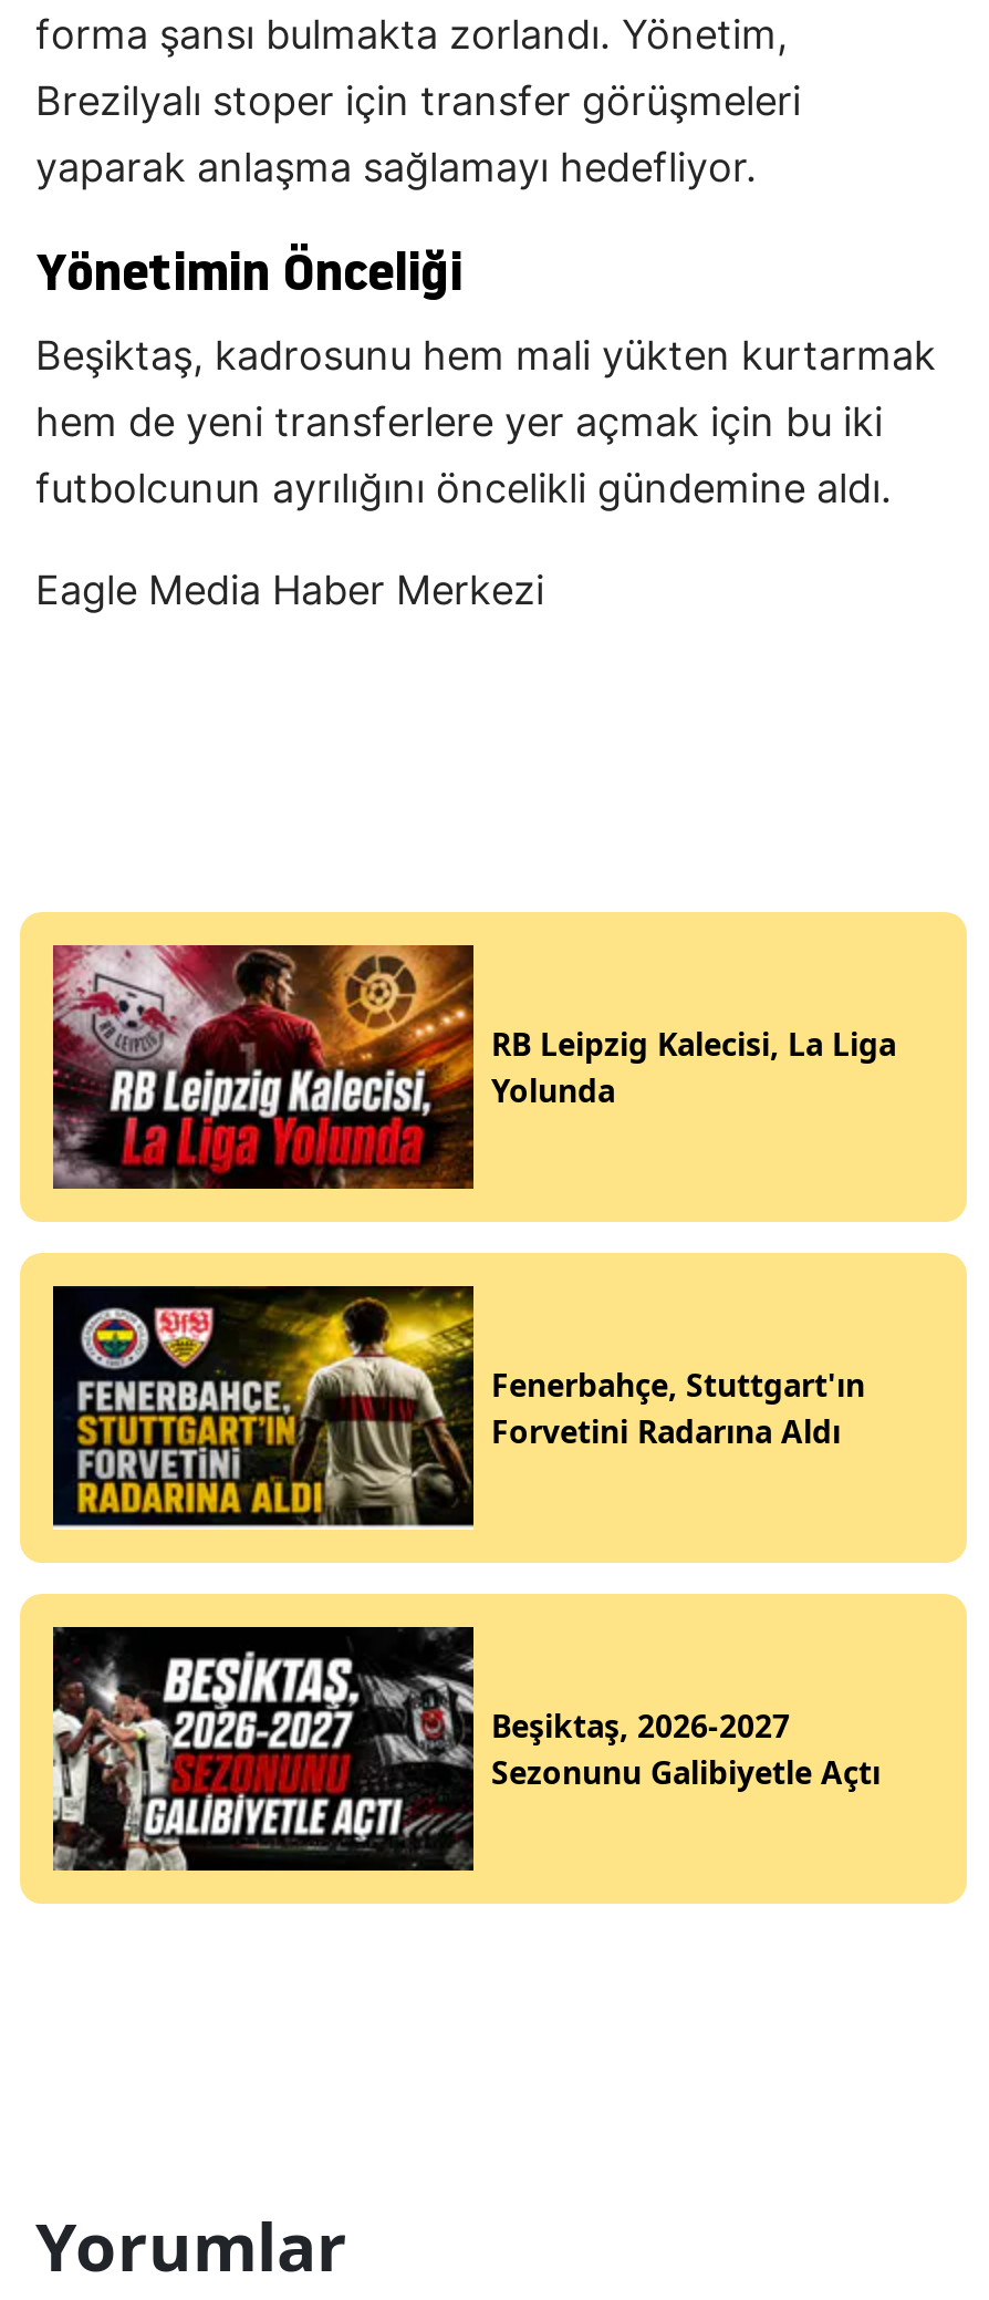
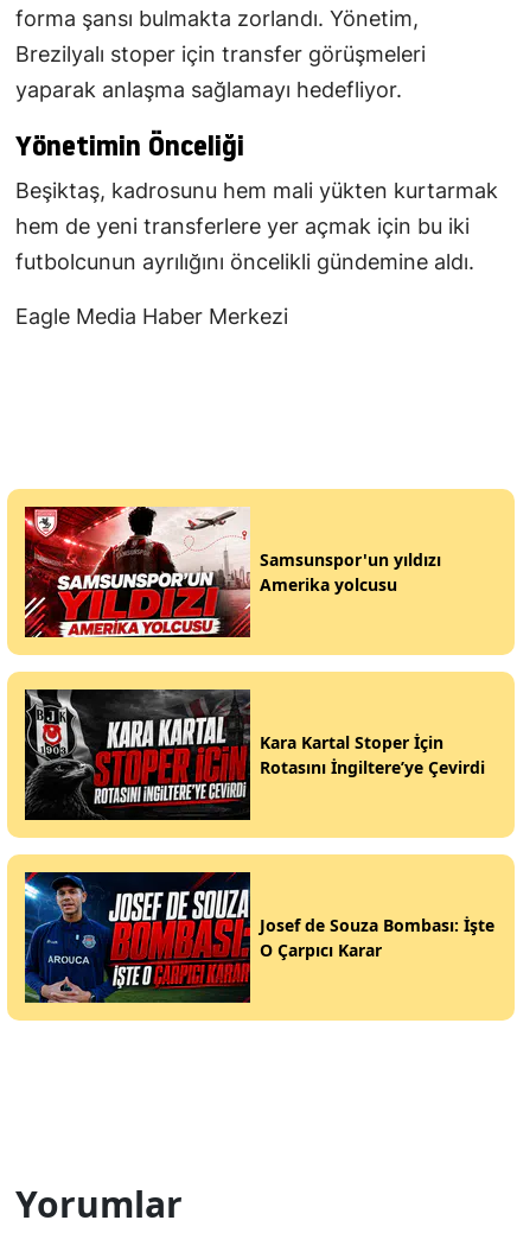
[53,943,896,1191] [image] | RB Leipzig Kalecisi, La Liga | Yolunda -> [24,506,441,638] [image] | Samsunspor'un yıldızı | Amerika yolcusu
[53,1286,865,1532] [image] | Fenerbahçe, Stuttgart'ın | Forvetini Radarına Aldı -> [24,688,485,821] [image] | Kara Kartal Stoper İçin | Rotasını İngiltere’ye Çevirdi
[51,1625,881,1871] [image] | Beşiktaş, 2026-2027 | Sezonunu Galibiyetle Açtı -> [24,871,494,1004] [image] | Josef de Souza Bombası: İşte | O Çarpıcı Karar

